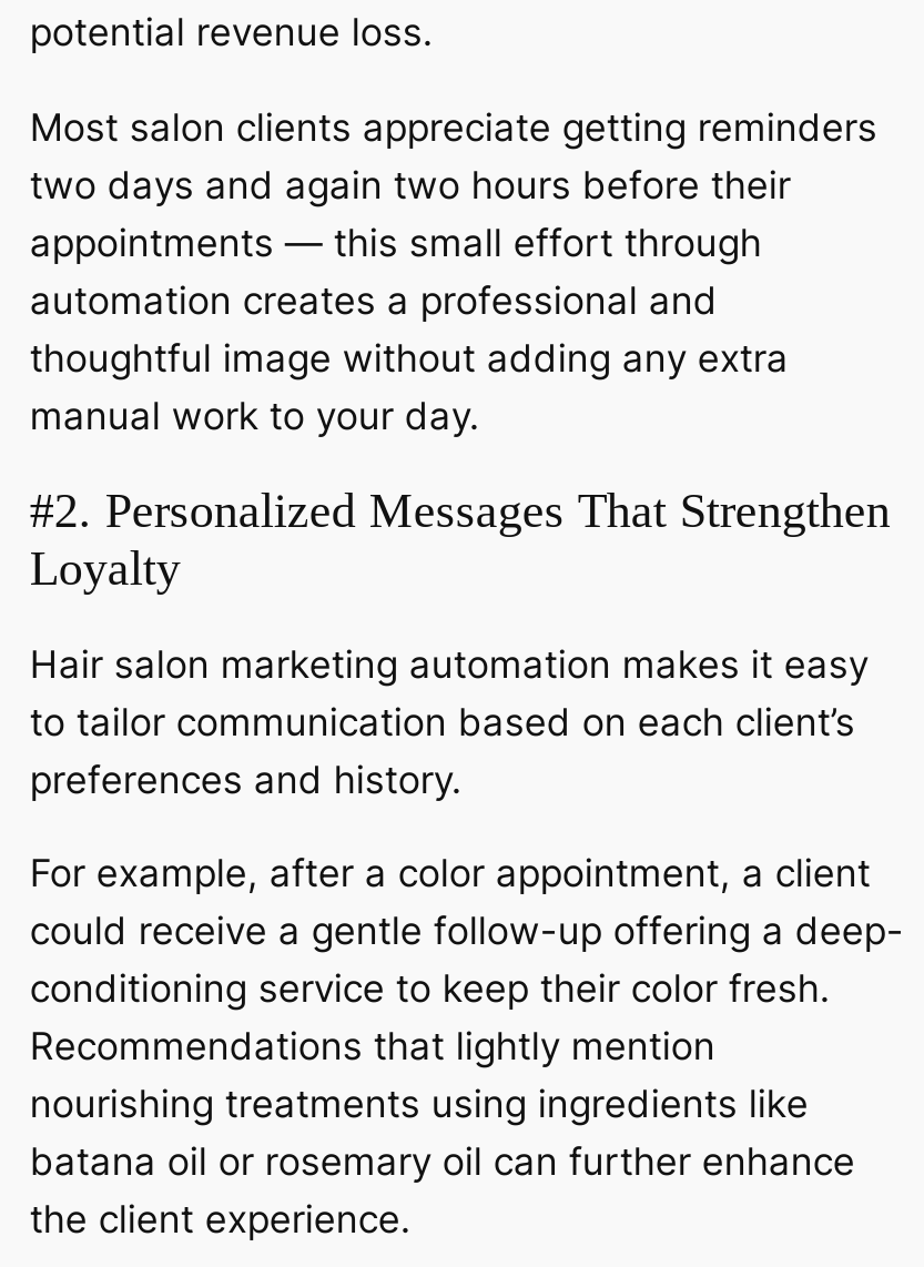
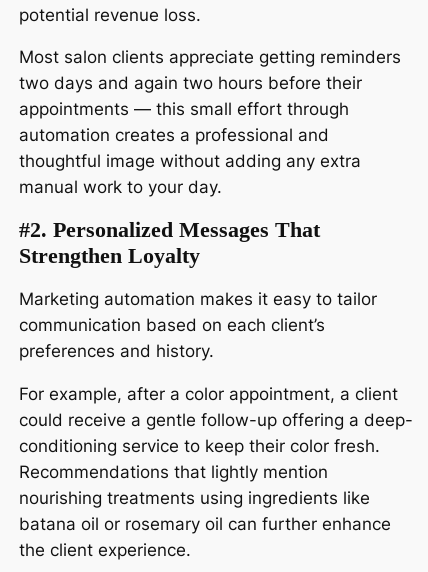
[30,641,868,743] Hair salon marketing automation makes it easy | to tailor communication based on each client’s -> [19,289,377,335] Marketing automation makes it easy to tailor | communication based on each client’s

